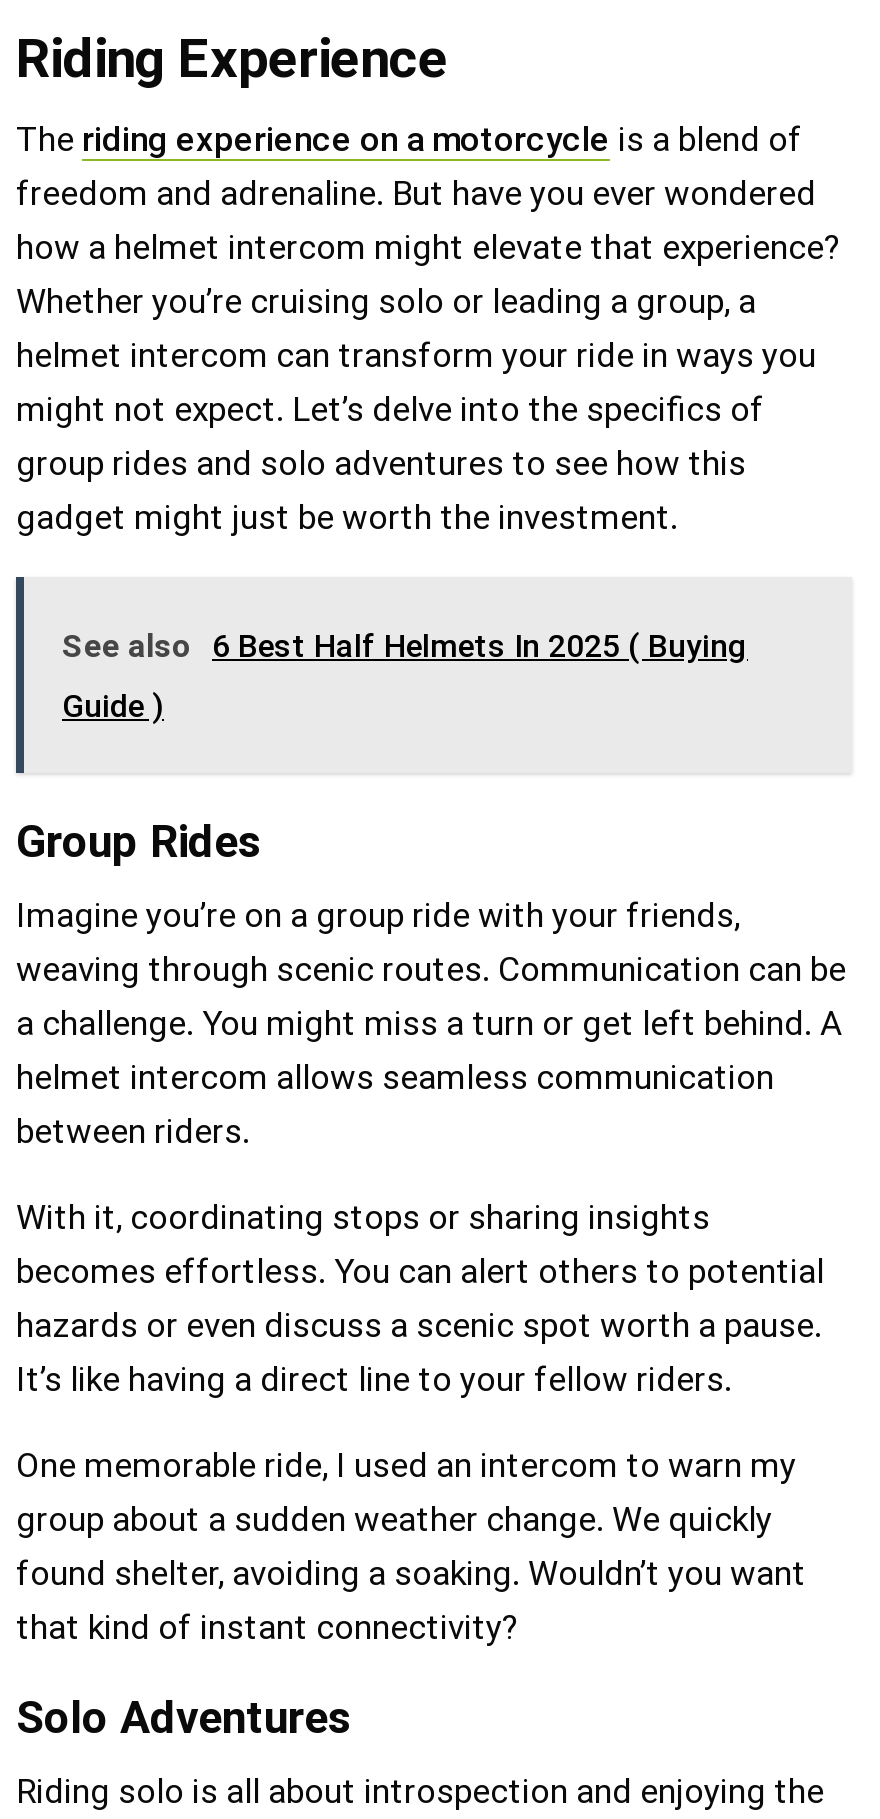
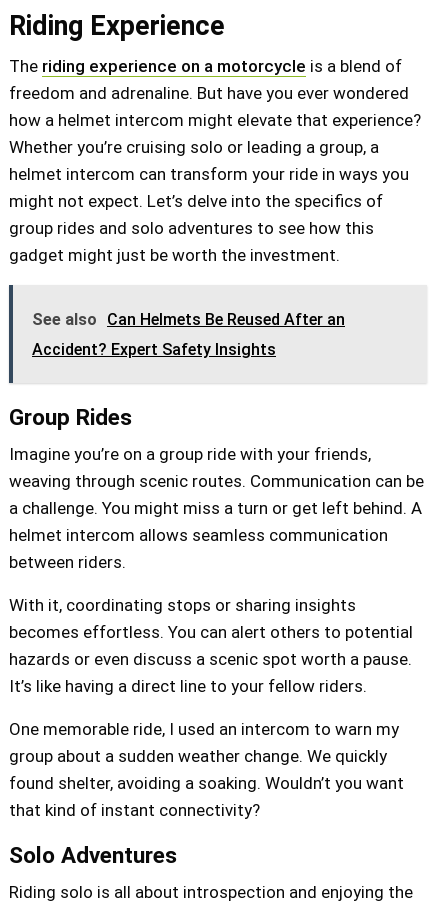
[62,626,748,664] See also 6 Best Half Helmets In 2025 ( Buying -> [32,309,345,328] See also Can Helmets Be Reused After an
[62,686,164,724] Guide ) -> [32,339,276,358] Accident? Expert Safety Insights

